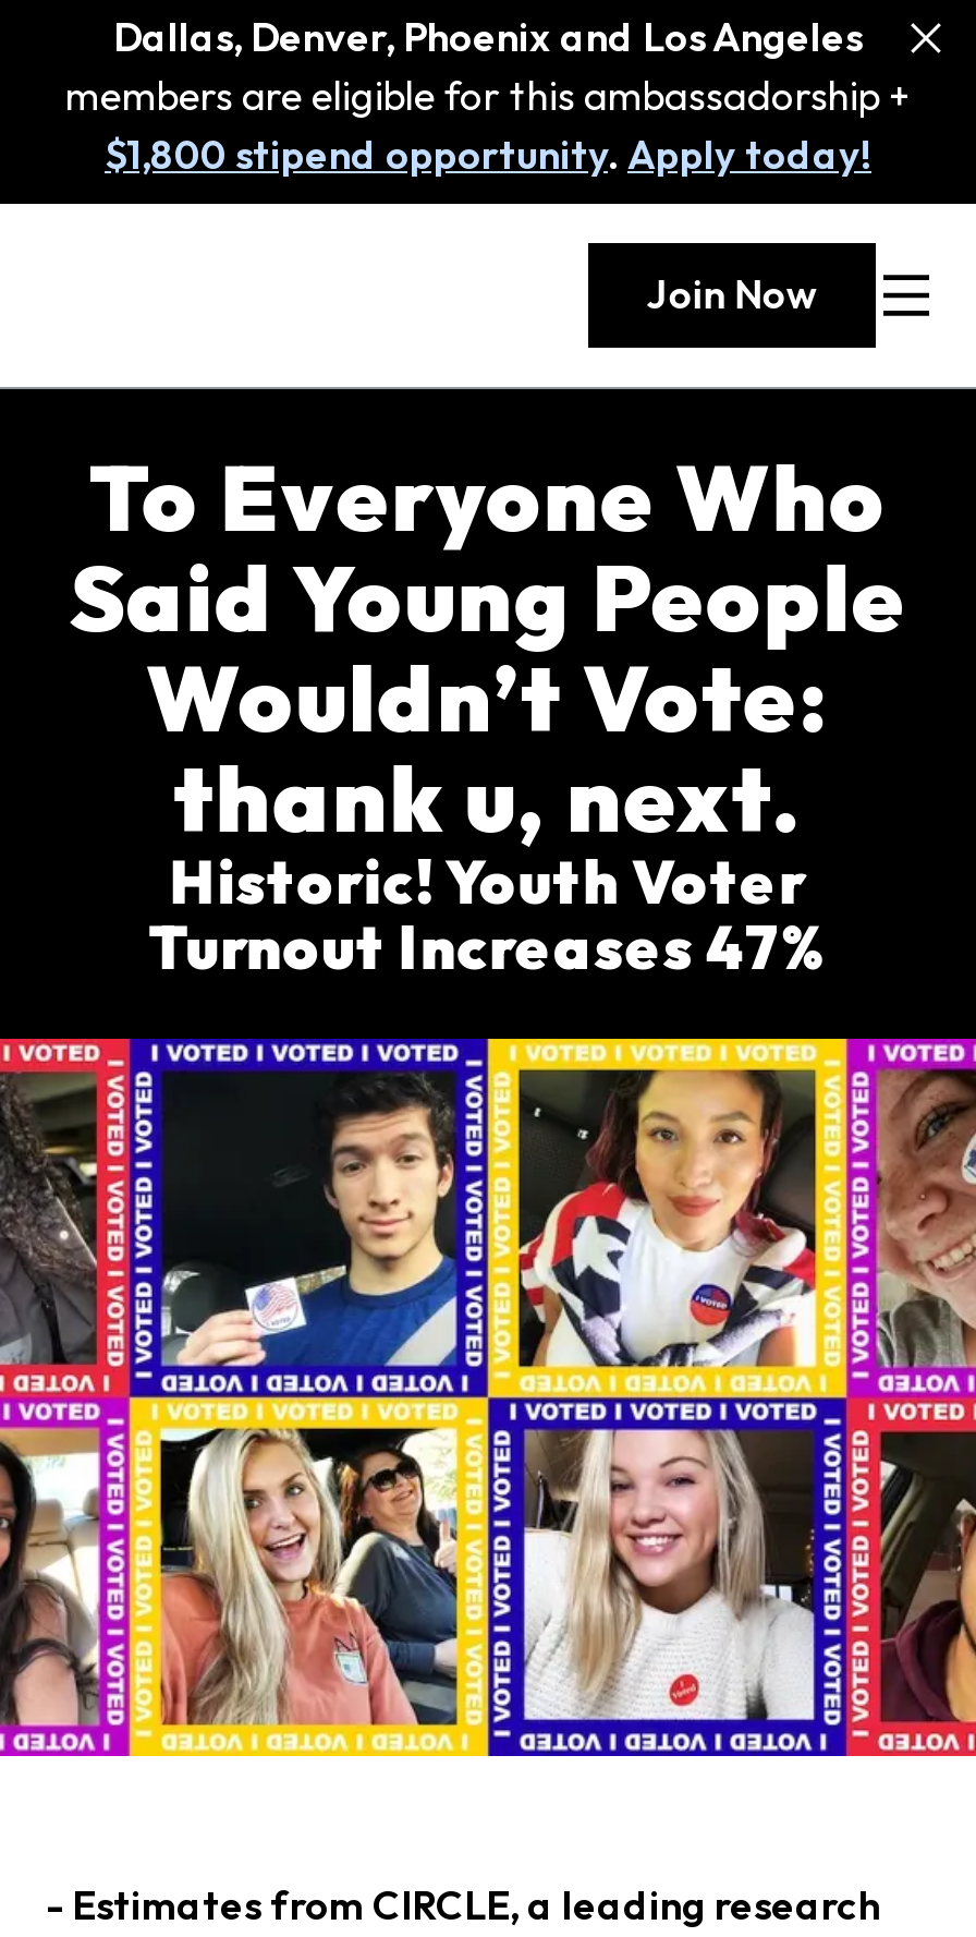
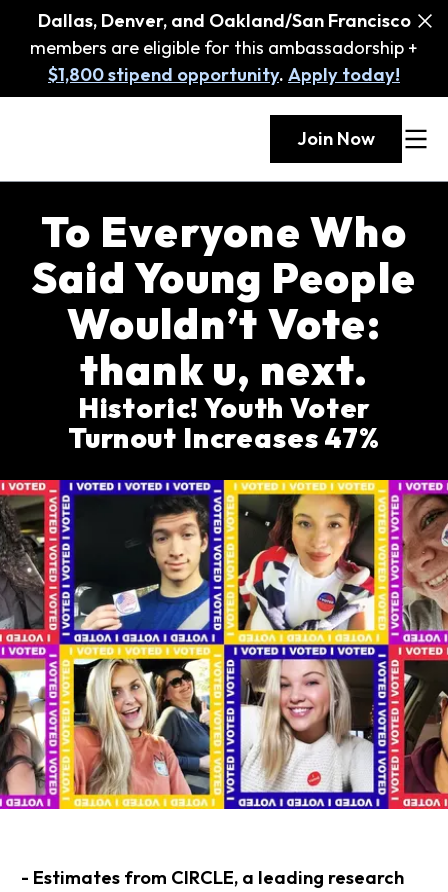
[113,12,863,62] Dallas, Denver, Phoenix and Los Angeles -> [37,9,410,32] Dallas, Denver, and Oakland/San Francisco

